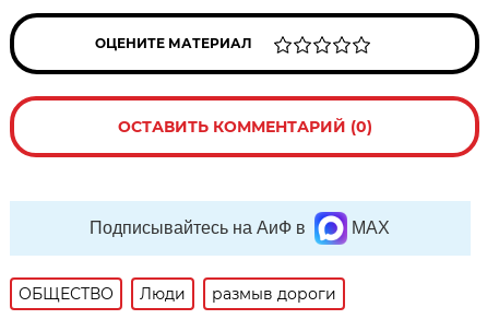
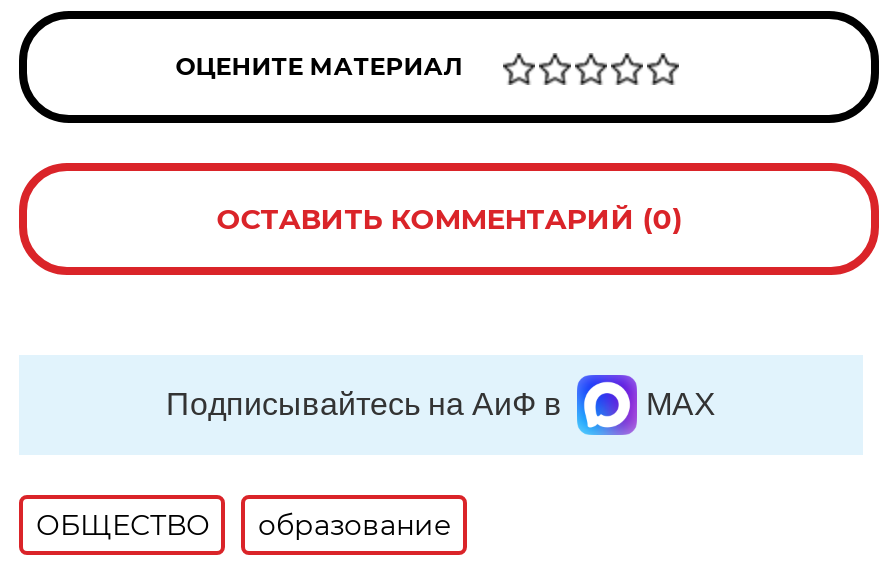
[140,284,337,304] Люди | размыв дороги -> [258,507,452,543] образование

